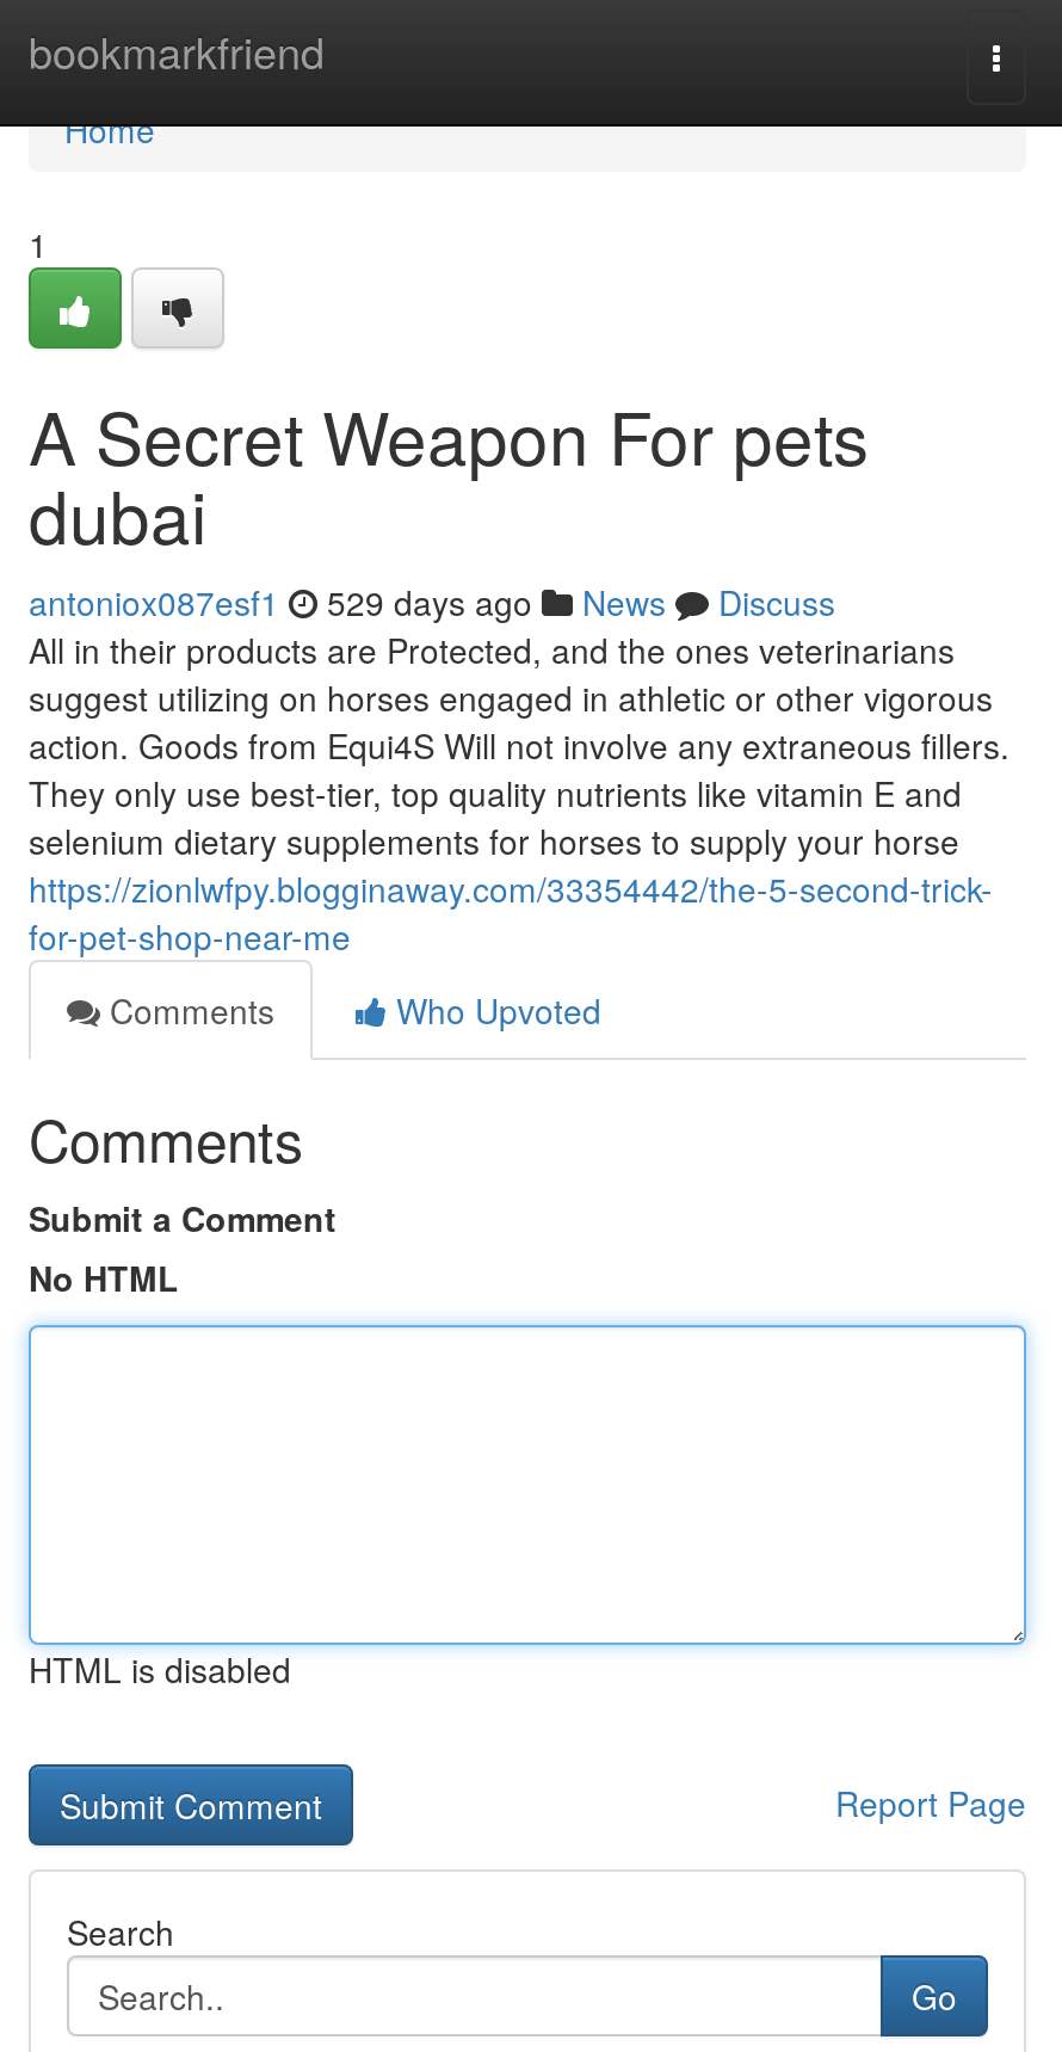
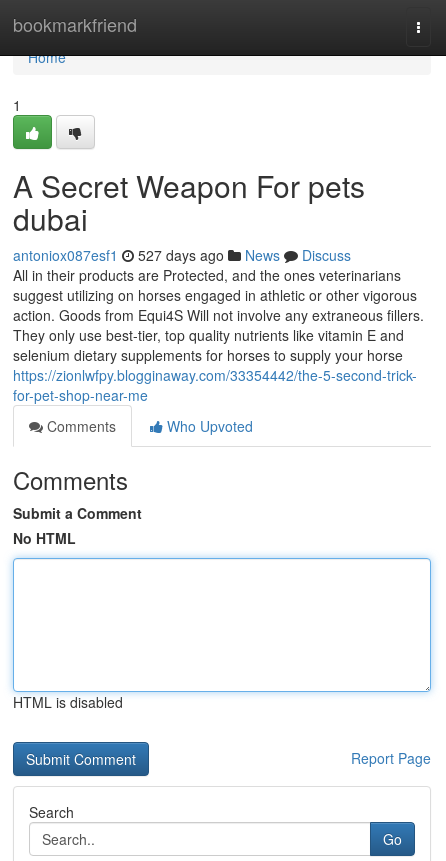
[29,578,835,626] antoniox087esf1 529 days ago News Discuss -> [13,245,351,265] antoniox087esf1 527 days ago News Discuss

